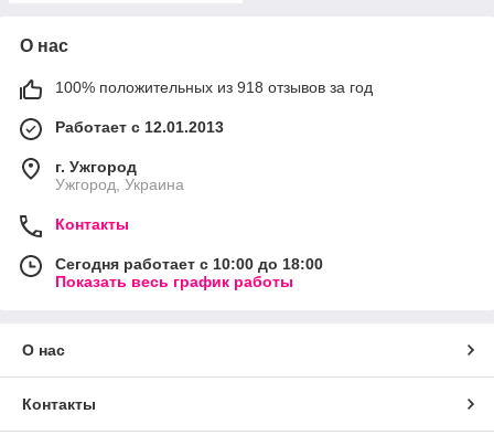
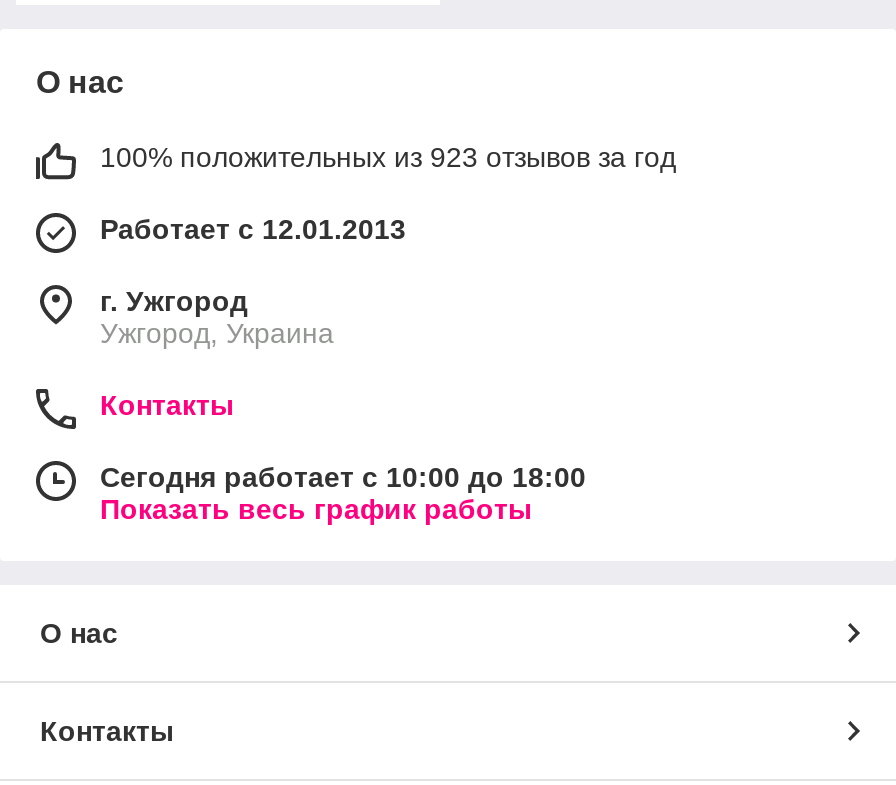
[55,79,373,97] 100% положительных из 918 отзывов за год -> [100,142,676,174] 100% положительных из 923 отзывов за год

